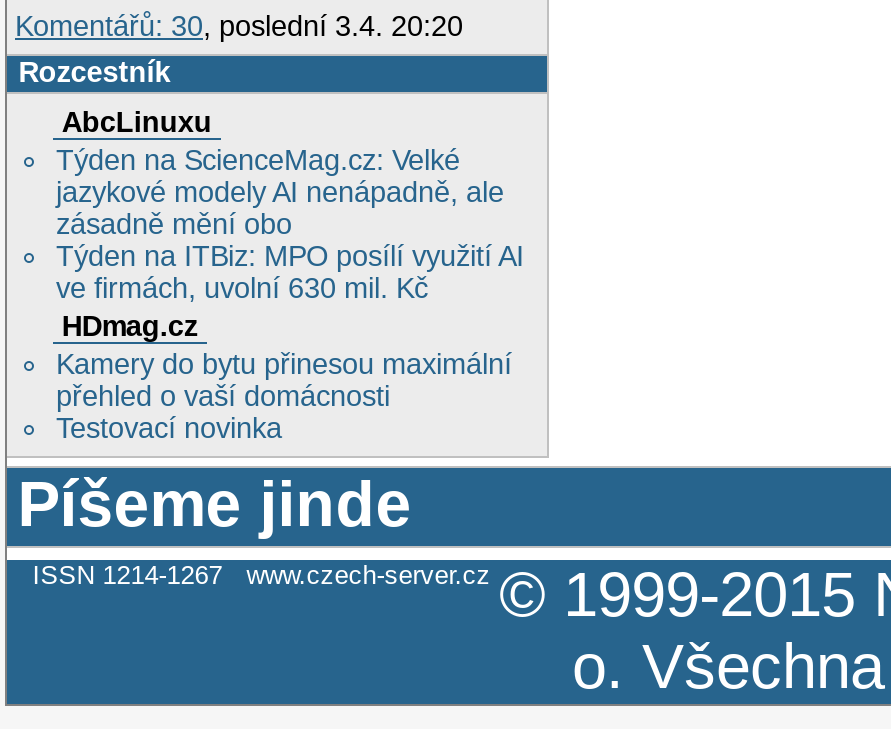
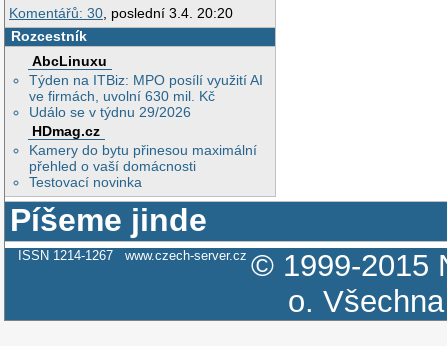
[56,144,504,240] Týden na ScienceMag.cz: Velké | jazykové modely AI nenápadně, ale | zásadně mění obo -> none
moved [56,240,524,304] -> [29,72,263,104]: Týden na ITBiz: MPO posílí využití AI | ve firmách, uvolní 630 mil. Kč
none -> [29,104,191,120] Událo se v týdnu 29/2026

